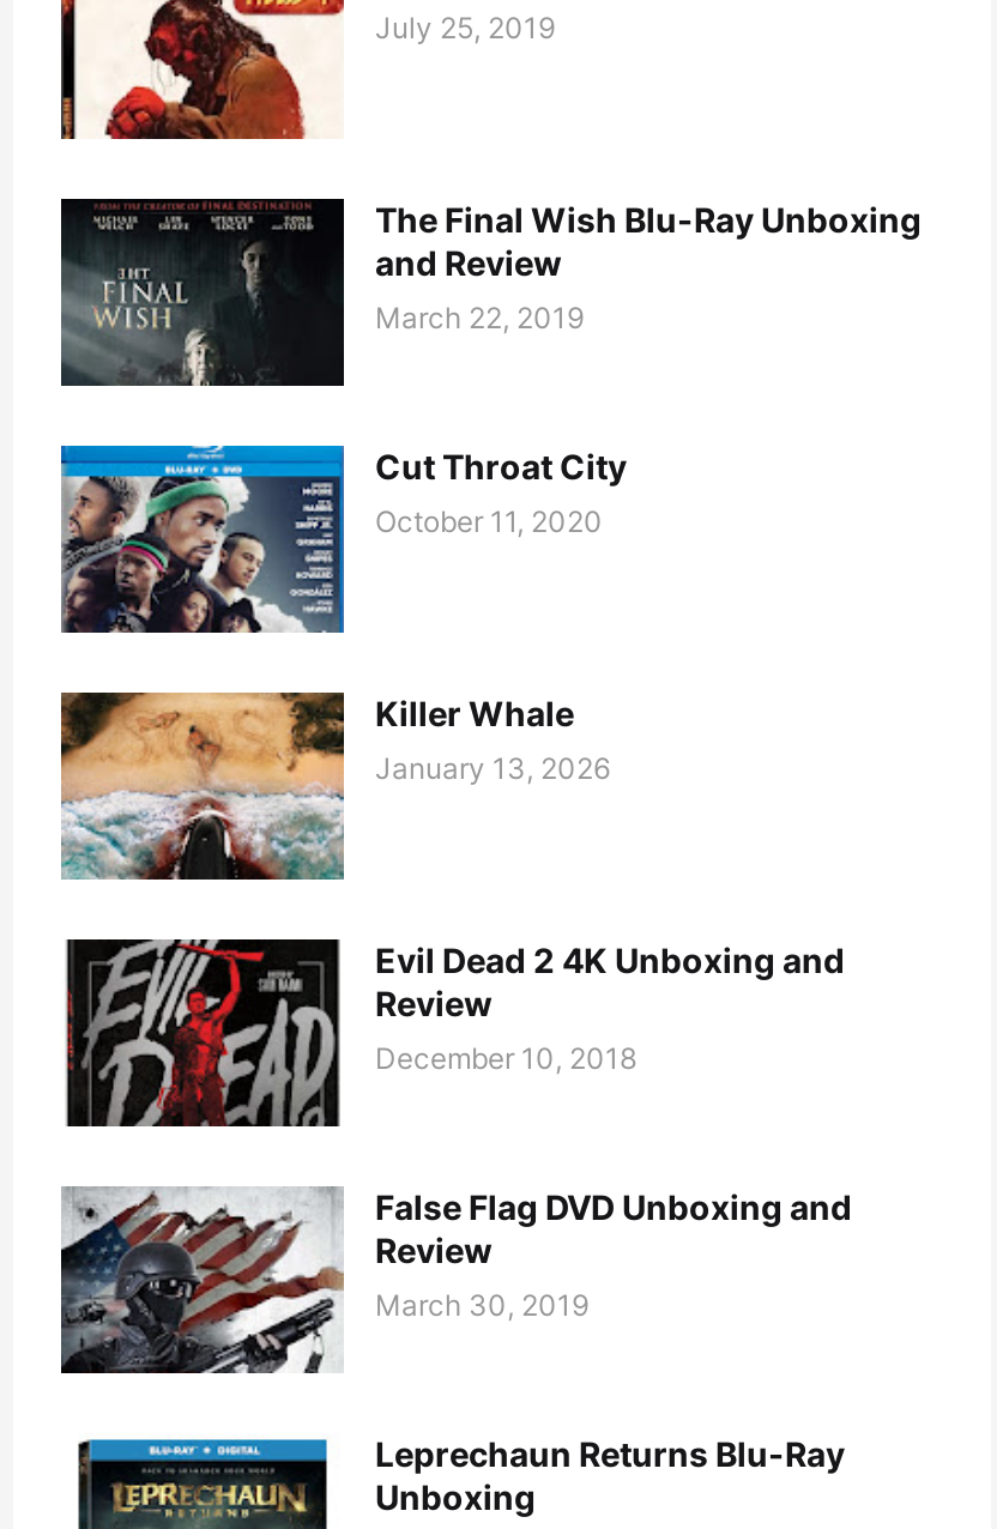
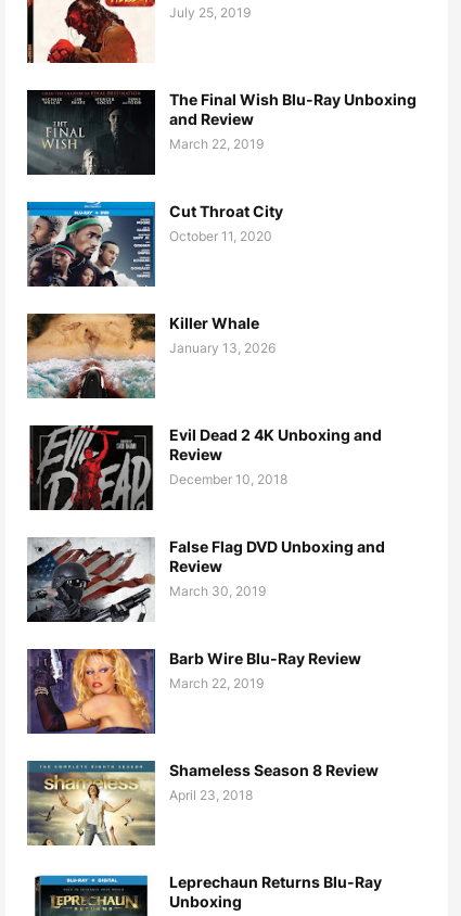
none -> [26,648,361,735] [image] | Barb Wire Blu-Ray Review | March 22, 2019
none -> [27,760,379,847] [image] | Shameless Season 8 Review | April 23, 2018

